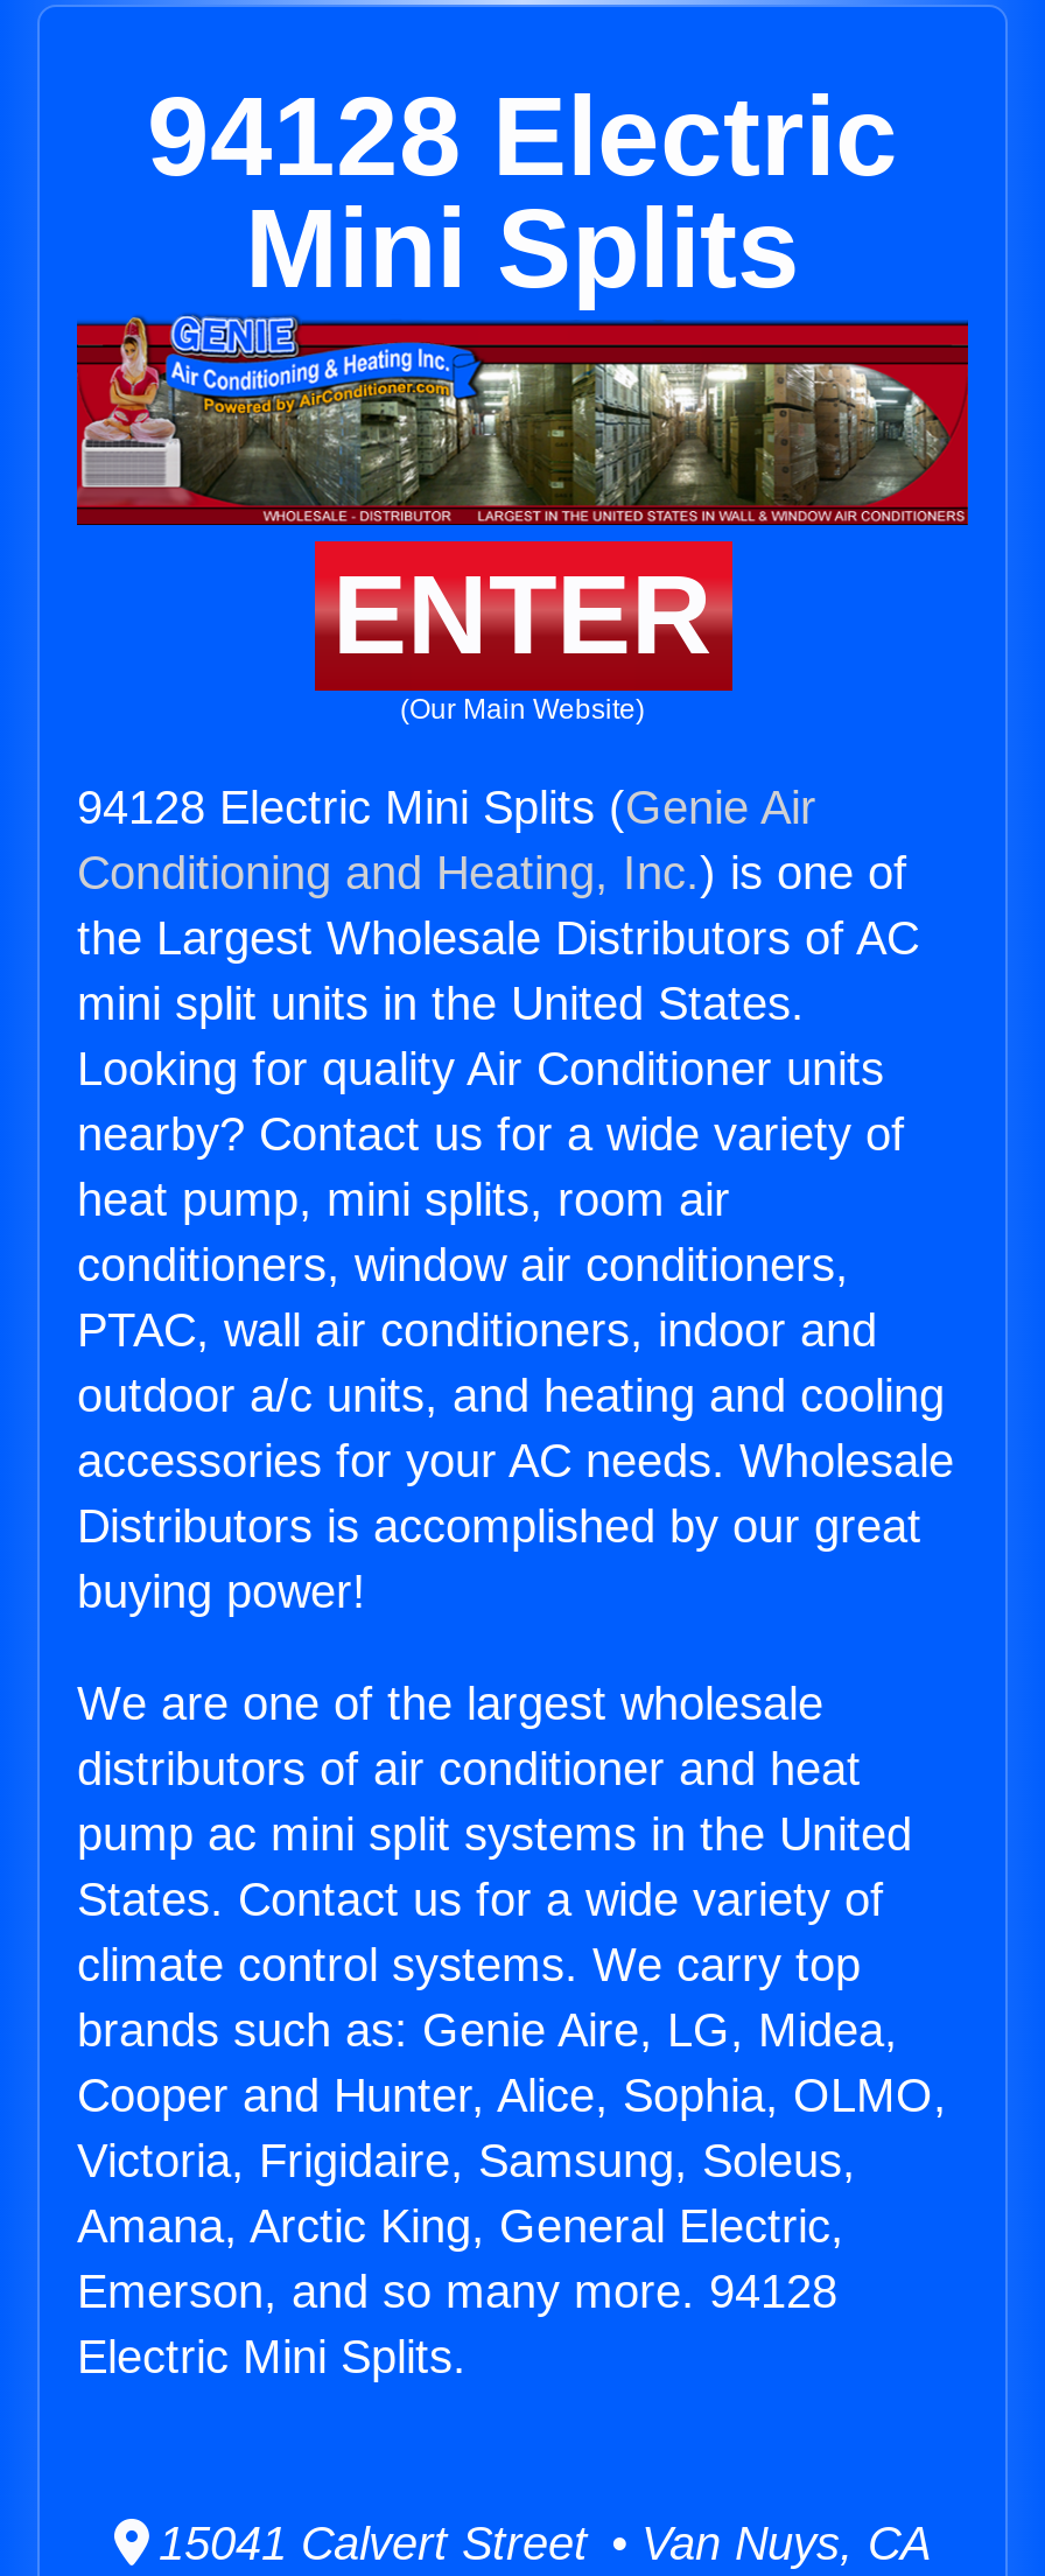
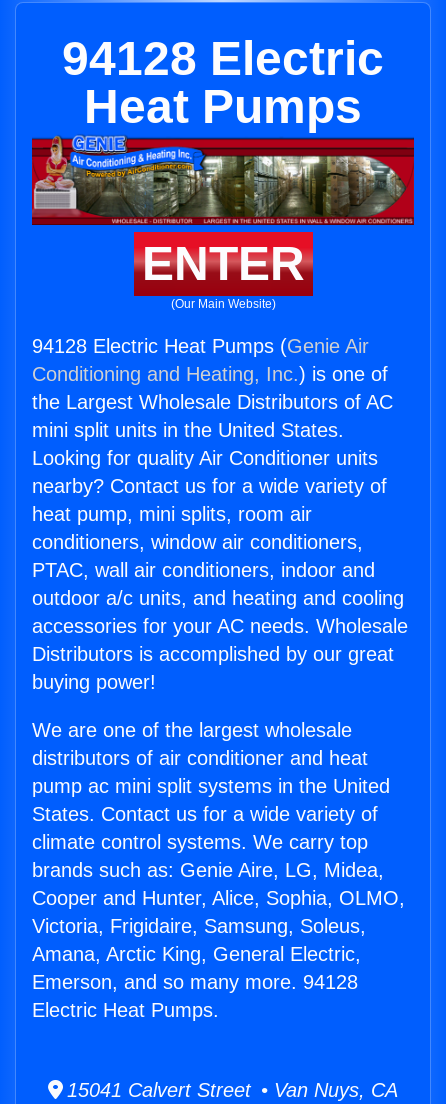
[245,187,800,310] Mini Splits -> [84,80,362,133] Heat Pumps
[77,782,816,833] 94128 Electric Mini Splits (Genie Air -> [32,335,369,357] 94128 Electric Heat Pumps (Genie Air
[77,2331,467,2383] Electric Mini Splits. -> [32,999,219,1021] Electric Heat Pumps.

